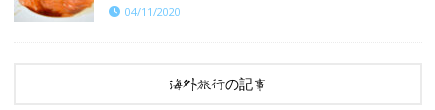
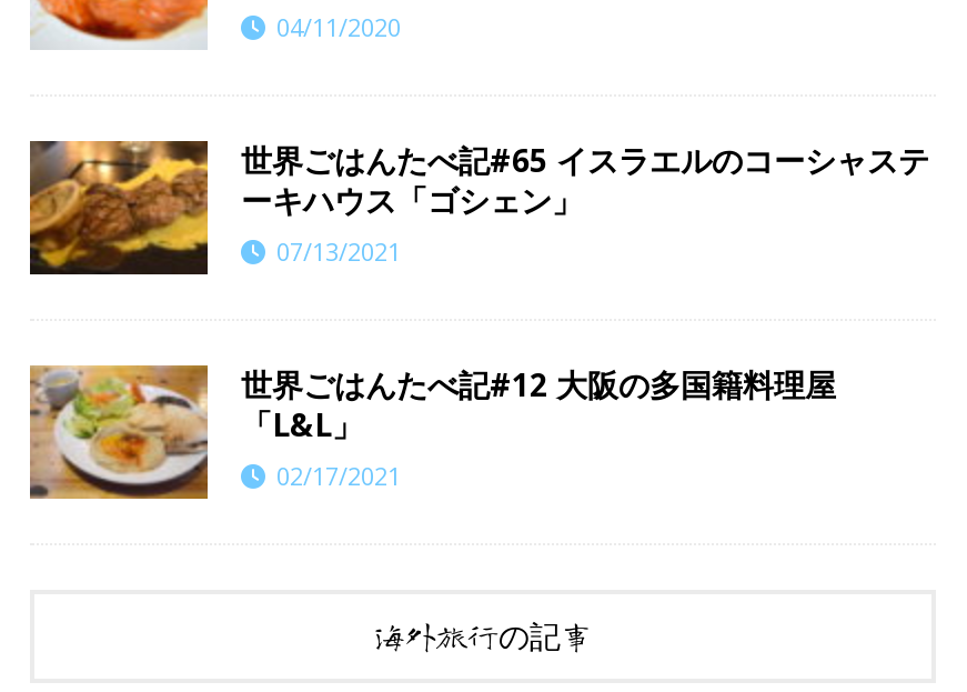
none -> [28,138,929,491] [image] | 世界ごはんたべ記#65 イスラエルのコーシャステ | ーキハウス「ゴシェン」 | 07/13/2021 | 世界ごはんたべ記#12 大阪の多国籍料理屋 | 「L&L」 | 02/17/2021
none -> [28,362,210,502] [image]

